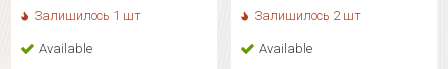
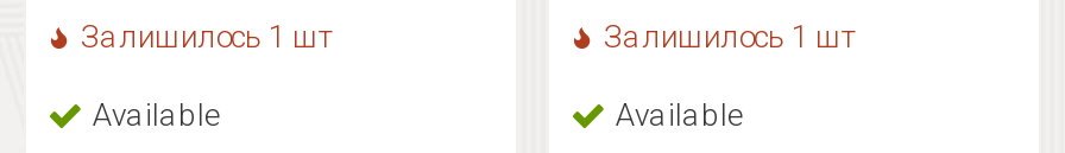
[254,8,361,23] Залишилось 2 шт -> [604,19,858,55] Залишилось 1 шт

